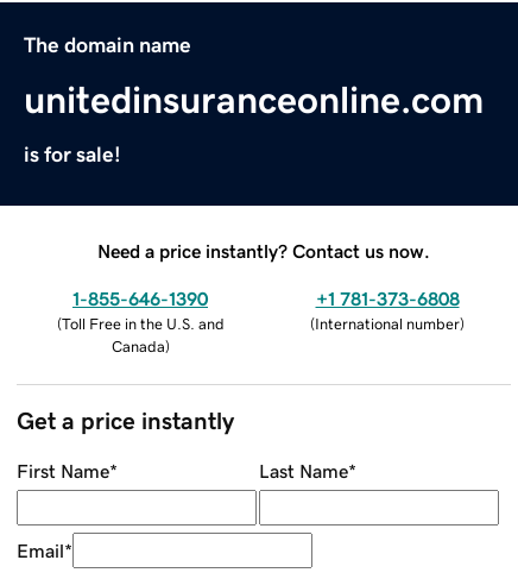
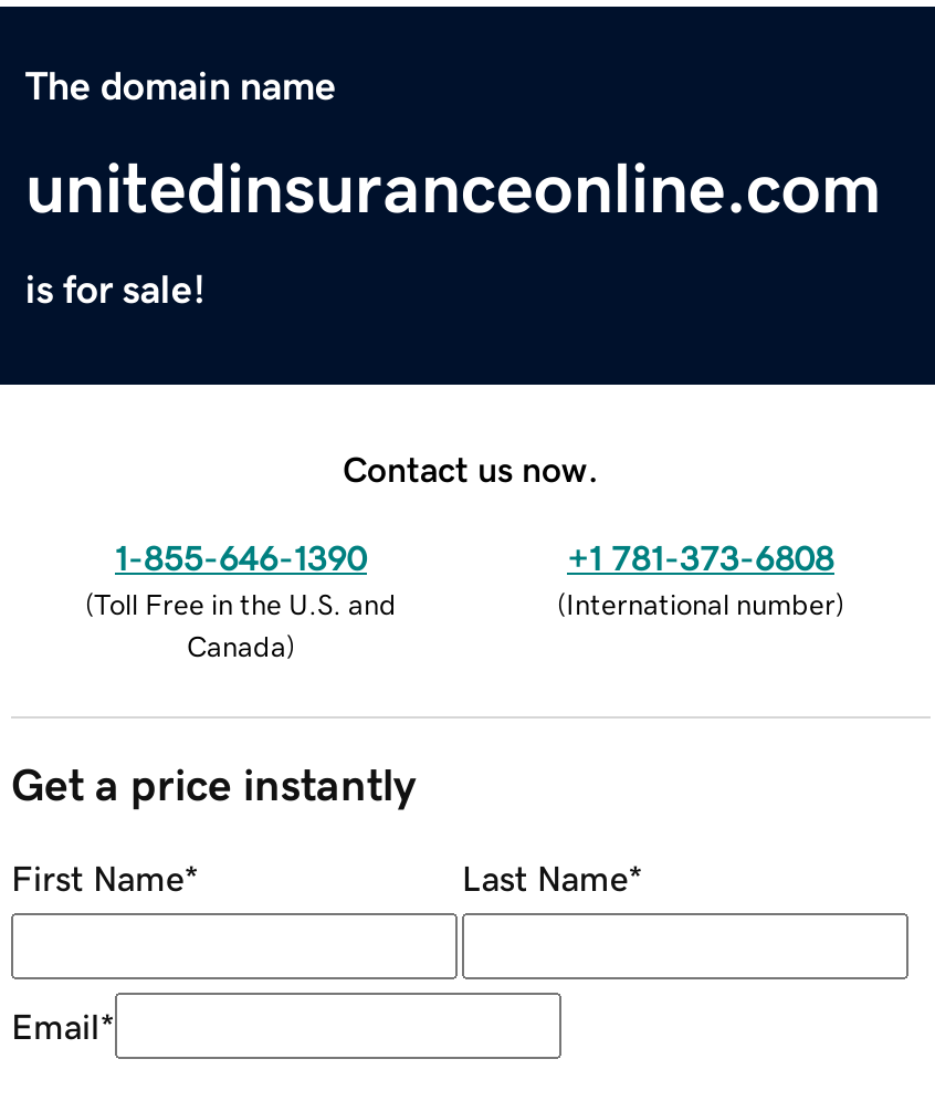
[97,241,430,260] Need a price instantly? Contact us now. -> [343,450,599,486] Contact us now.

